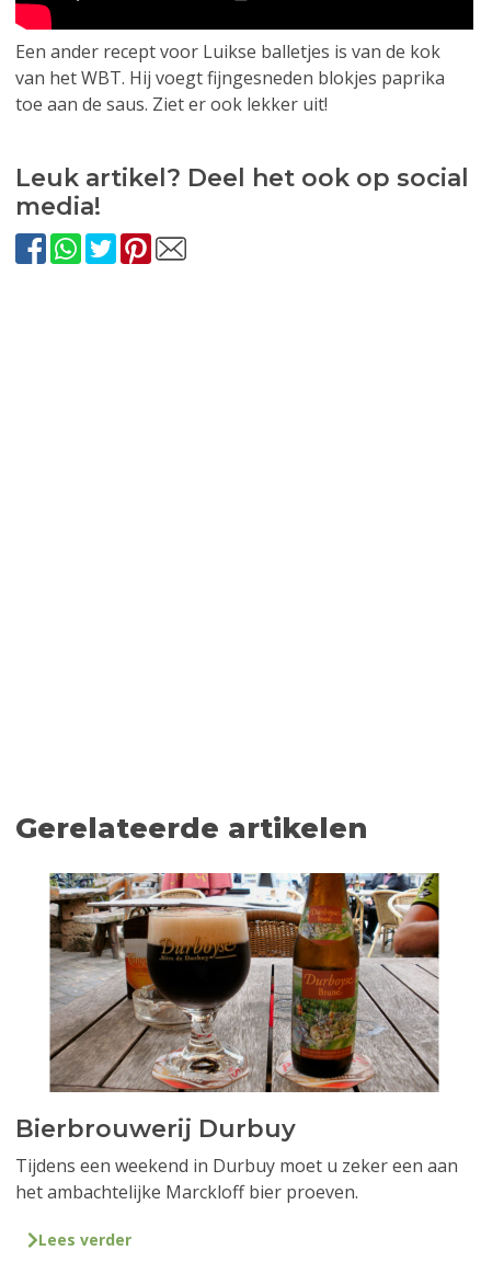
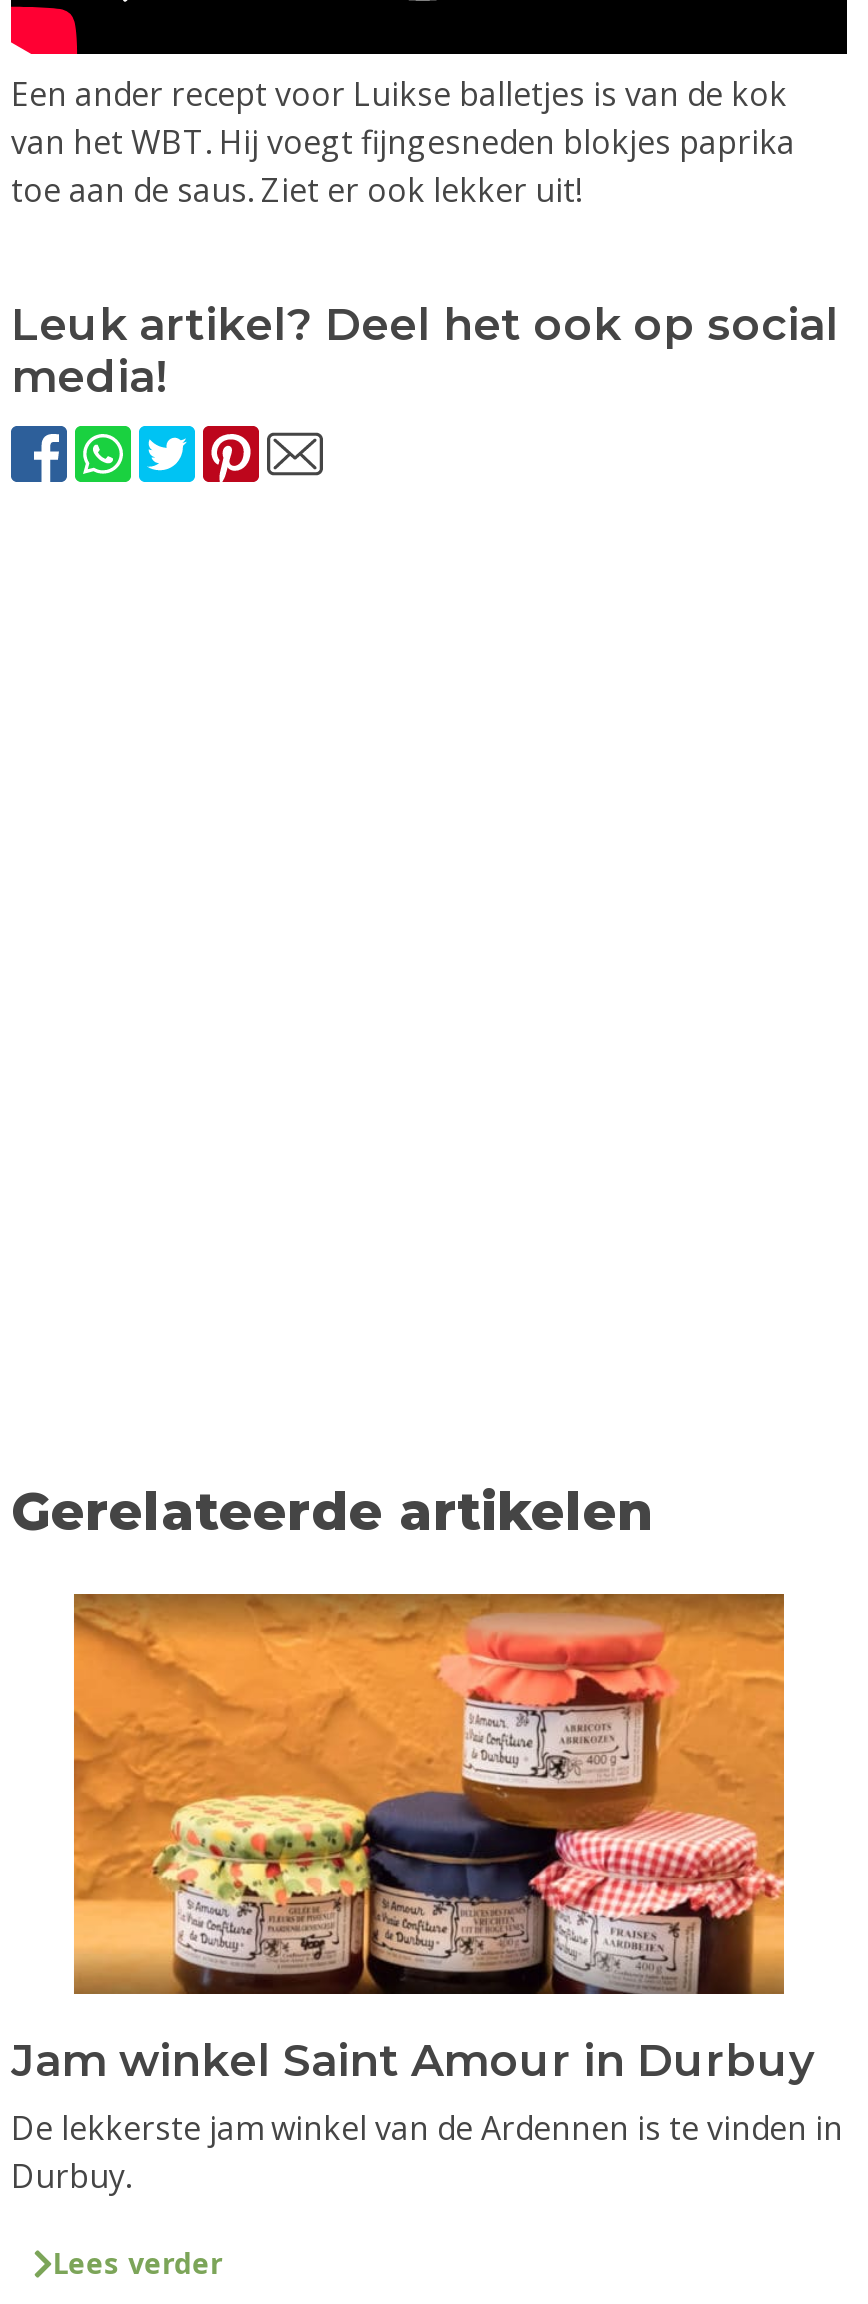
[15,872,458,1204] [image] | Bierbrouwerij Durbuy | Tijdens een weekend in Durbuy moet u zeker een aan | het ambachtelijke Marckloff bier proeven. -> [11,1592,843,2198] [image] | Jam winkel Saint Amour in Durbuy | De lekkerste jam winkel van de Ardennen is te vinden in | Durbuy.

